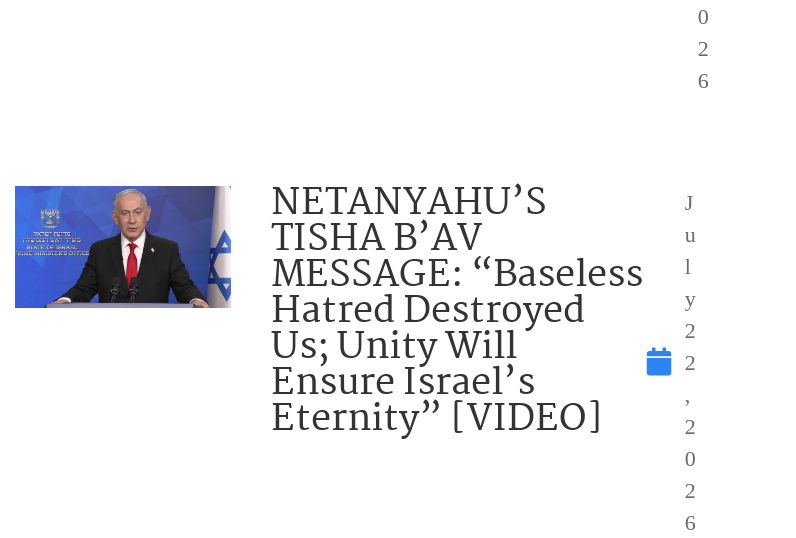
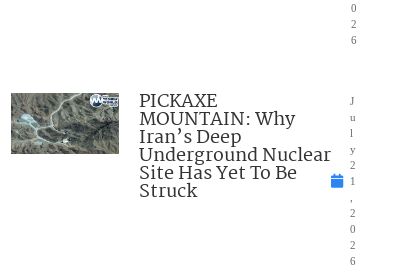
[13,175,643,451] [image] | NETANYAHU’S | TISHA B’AV | MESSAGE: “Baseless | Hatred Destroyed | Us; Unity Will | Ensure Israel’s | Eternity” [VIDEO] -> [10,87,331,207] [image] | PICKAXE | MOUNTAIN: Why | Iran’s Deep | Underground Nuclear | Site Has Yet To Be | Struck
[685,351,697,375] 2 -> [350,175,356,187] 1

